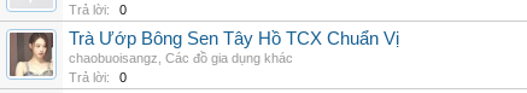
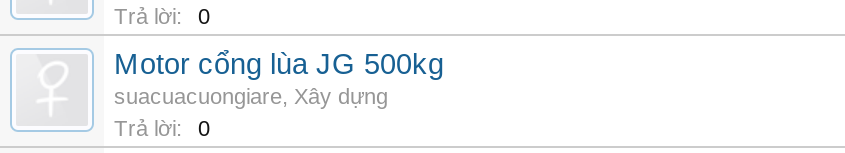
[8,31,53,77] [image] -> none
[69,29,399,65] Trà Ướp Bông Sen Tây Hồ TCX Chuẩn Vị | chaobuoisangz, Các đồ gia dụng khác -> [114,48,444,108] Motor cổng lùa JG 500kg | suacuacuongiare, Xây dựng

